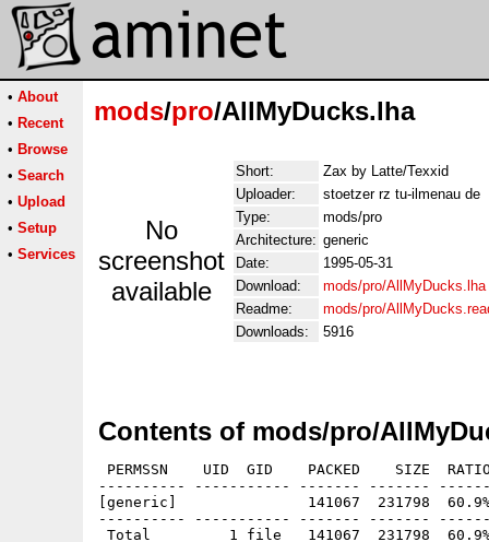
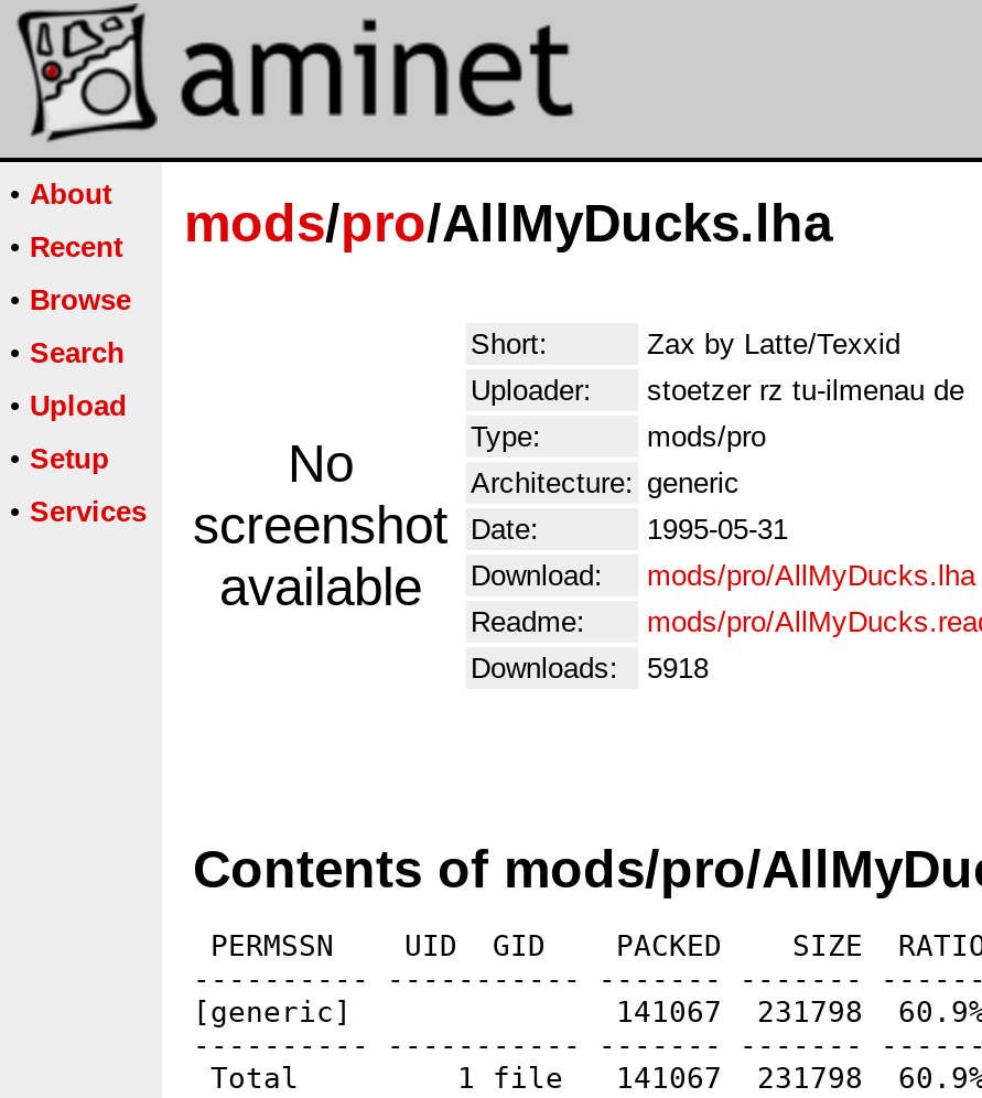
[236,323,354,340] Downloads: 5916 -> [471,652,709,685] Downloads: 5918

